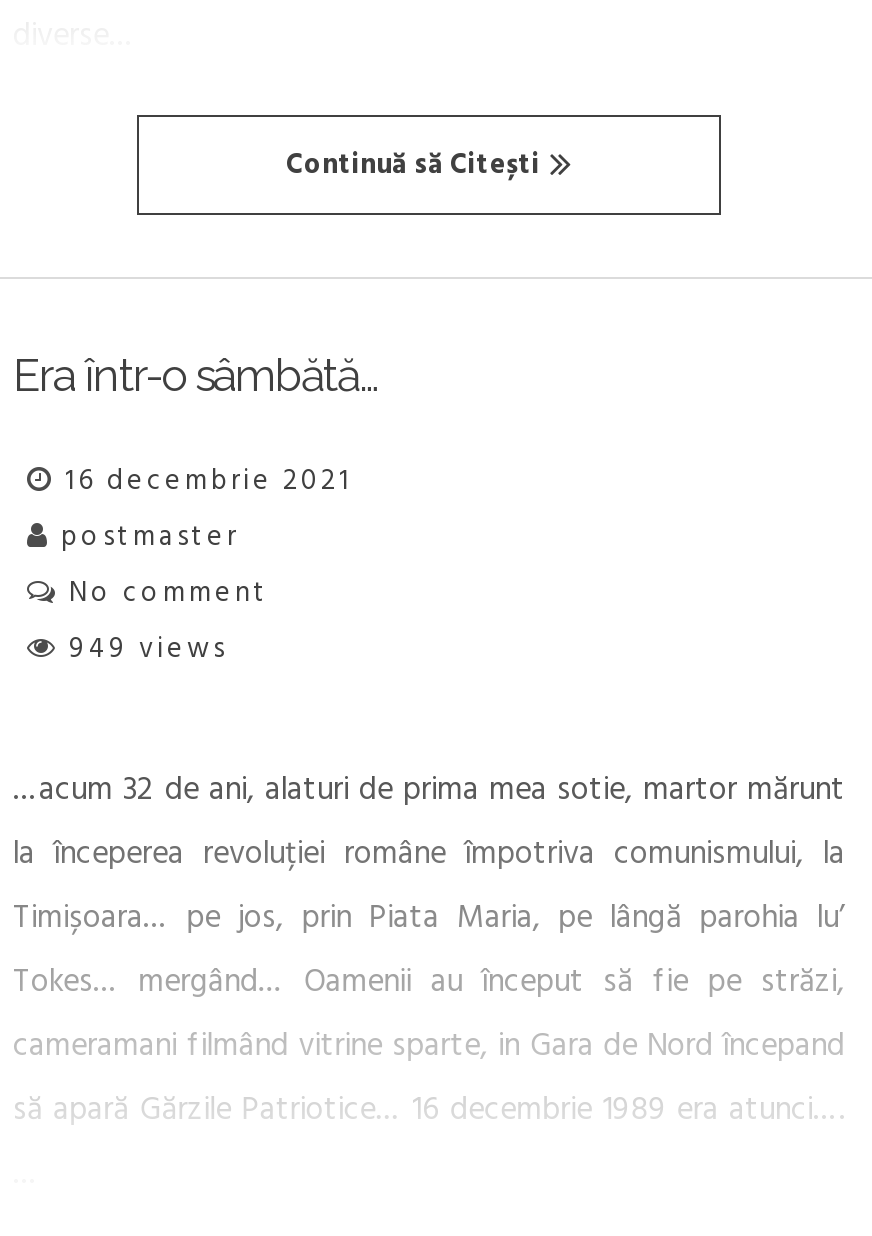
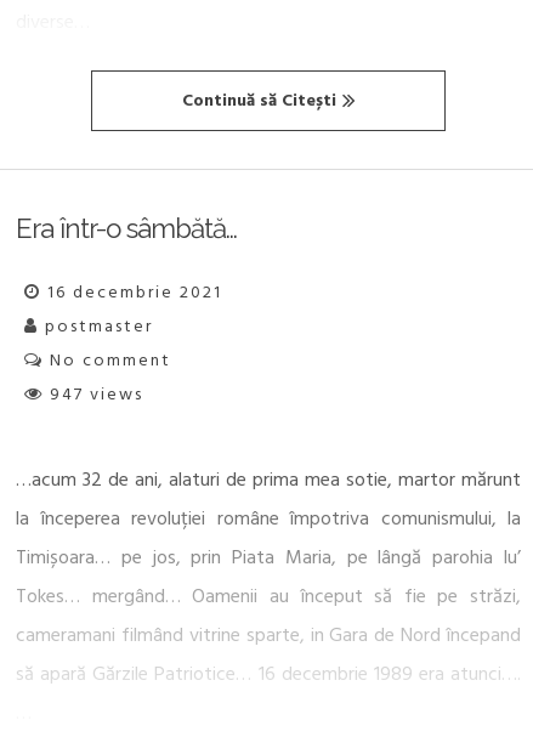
[69,625,227,671] 949 views -> [50,380,143,408] 947 views

